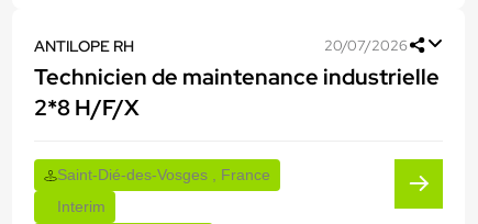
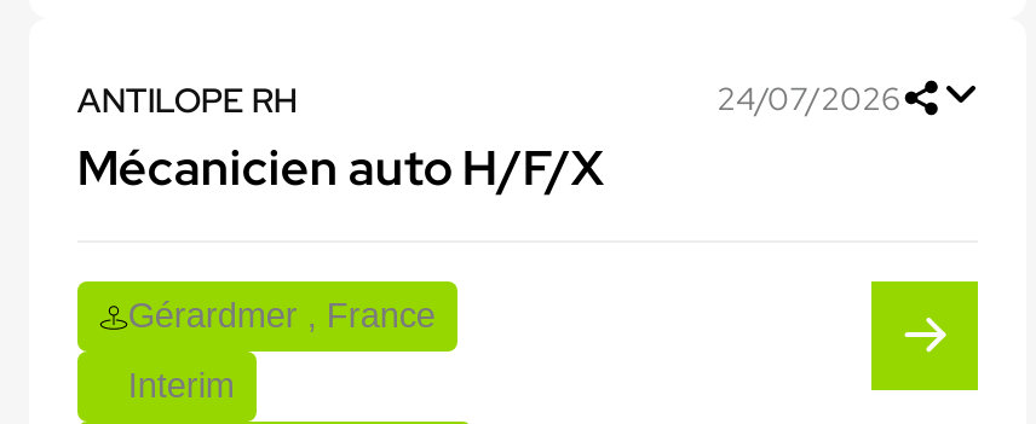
[34,36,439,122] 20/07/2026 | Technicien de maintenance industrielle | 2*8 H/F/X -> [77,79,901,199] 24/07/2026 | Mécanicien auto H/F/X
[57,166,270,183] Saint-Dié-des-Vosges , France -> [128,296,435,335] Gérardmer , France

